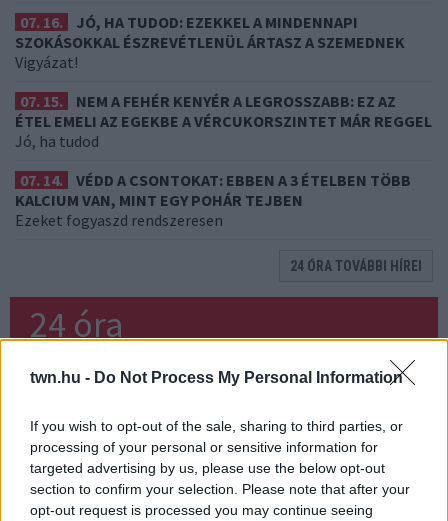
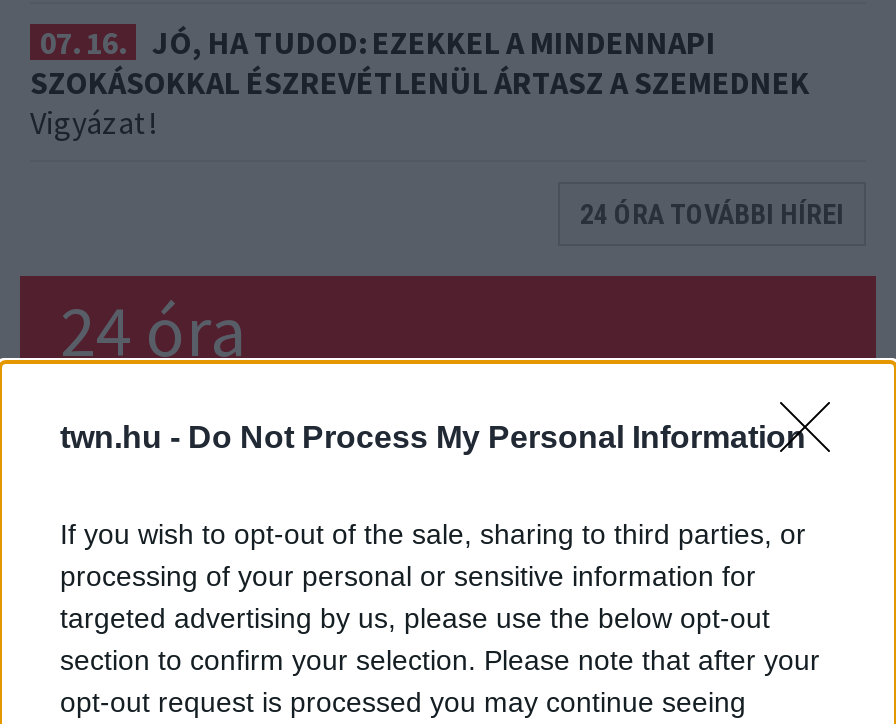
[15,91,432,230] 07. 15. | NEM A FEHÉR KENYÉR A LEGROSSZABB: EZ AZ | ÉTEL EMELI AZ EGEKBE A VÉRCUKORSZINTET MÁR REGGEL | Jó, ha tudod | 07. 14. | VÉDD A CSONTOKAT: EBBEN A 3 ÉTELBEN TÖBB | KALCIUM VAN, MINT EGY POHÁR TEJBEN | Ezeket fogyaszd rendszeresen -> none

